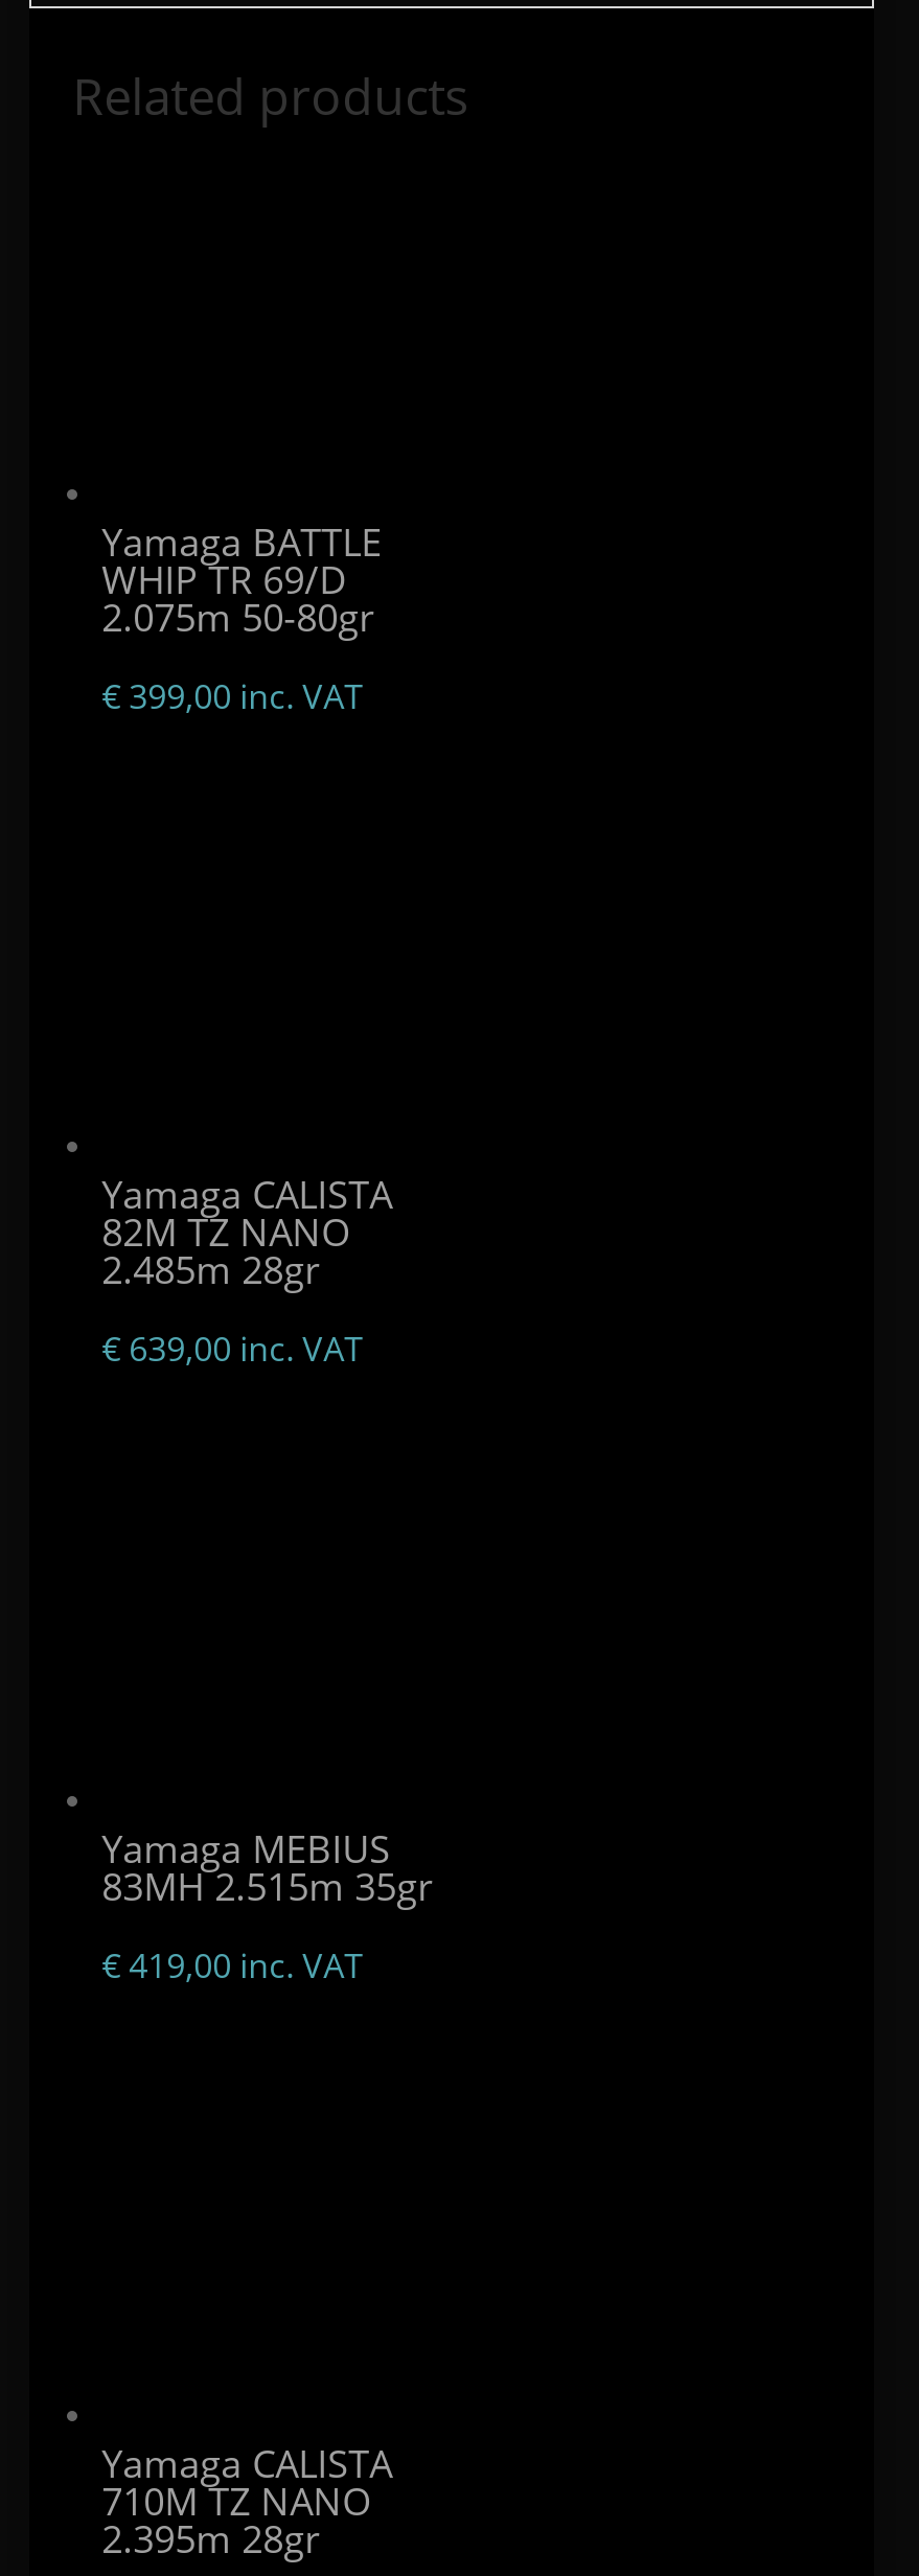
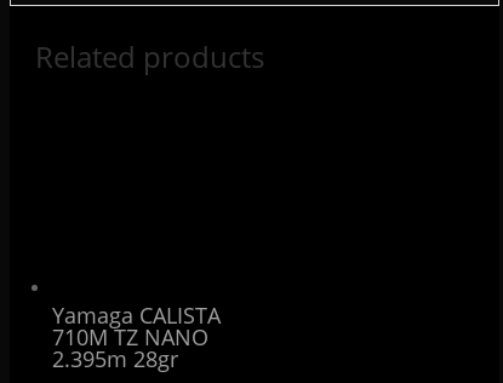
[102,515,382,718] Yamaga BATTLE | WHIP TR 69/D | 2.075m 50-80gr | €399,00 inc. VAT -> none
[102,1169,392,1372] Yamaga CALISTA | 82M TZ NANO | 2.485m 28gr | €639,00 inc. VAT -> none
[102,1822,432,1988] Yamaga MEBIUS | 83MH 2.515m 35gr | €419,00 inc. VAT -> none

